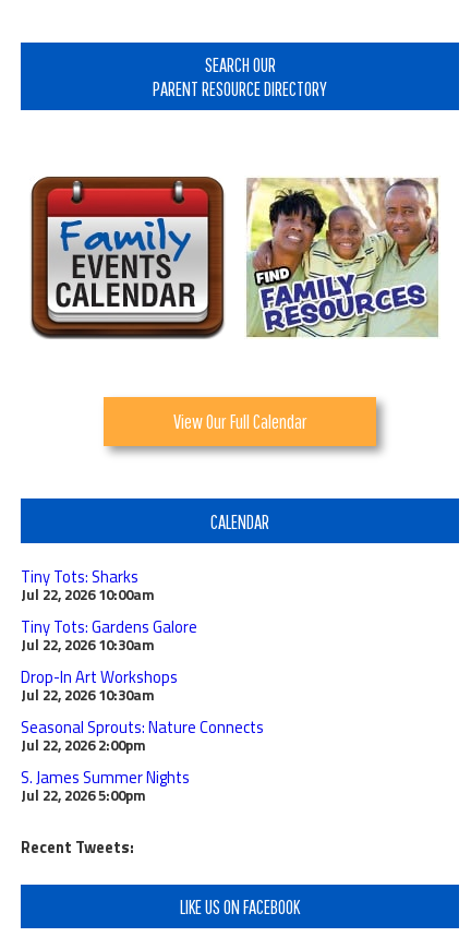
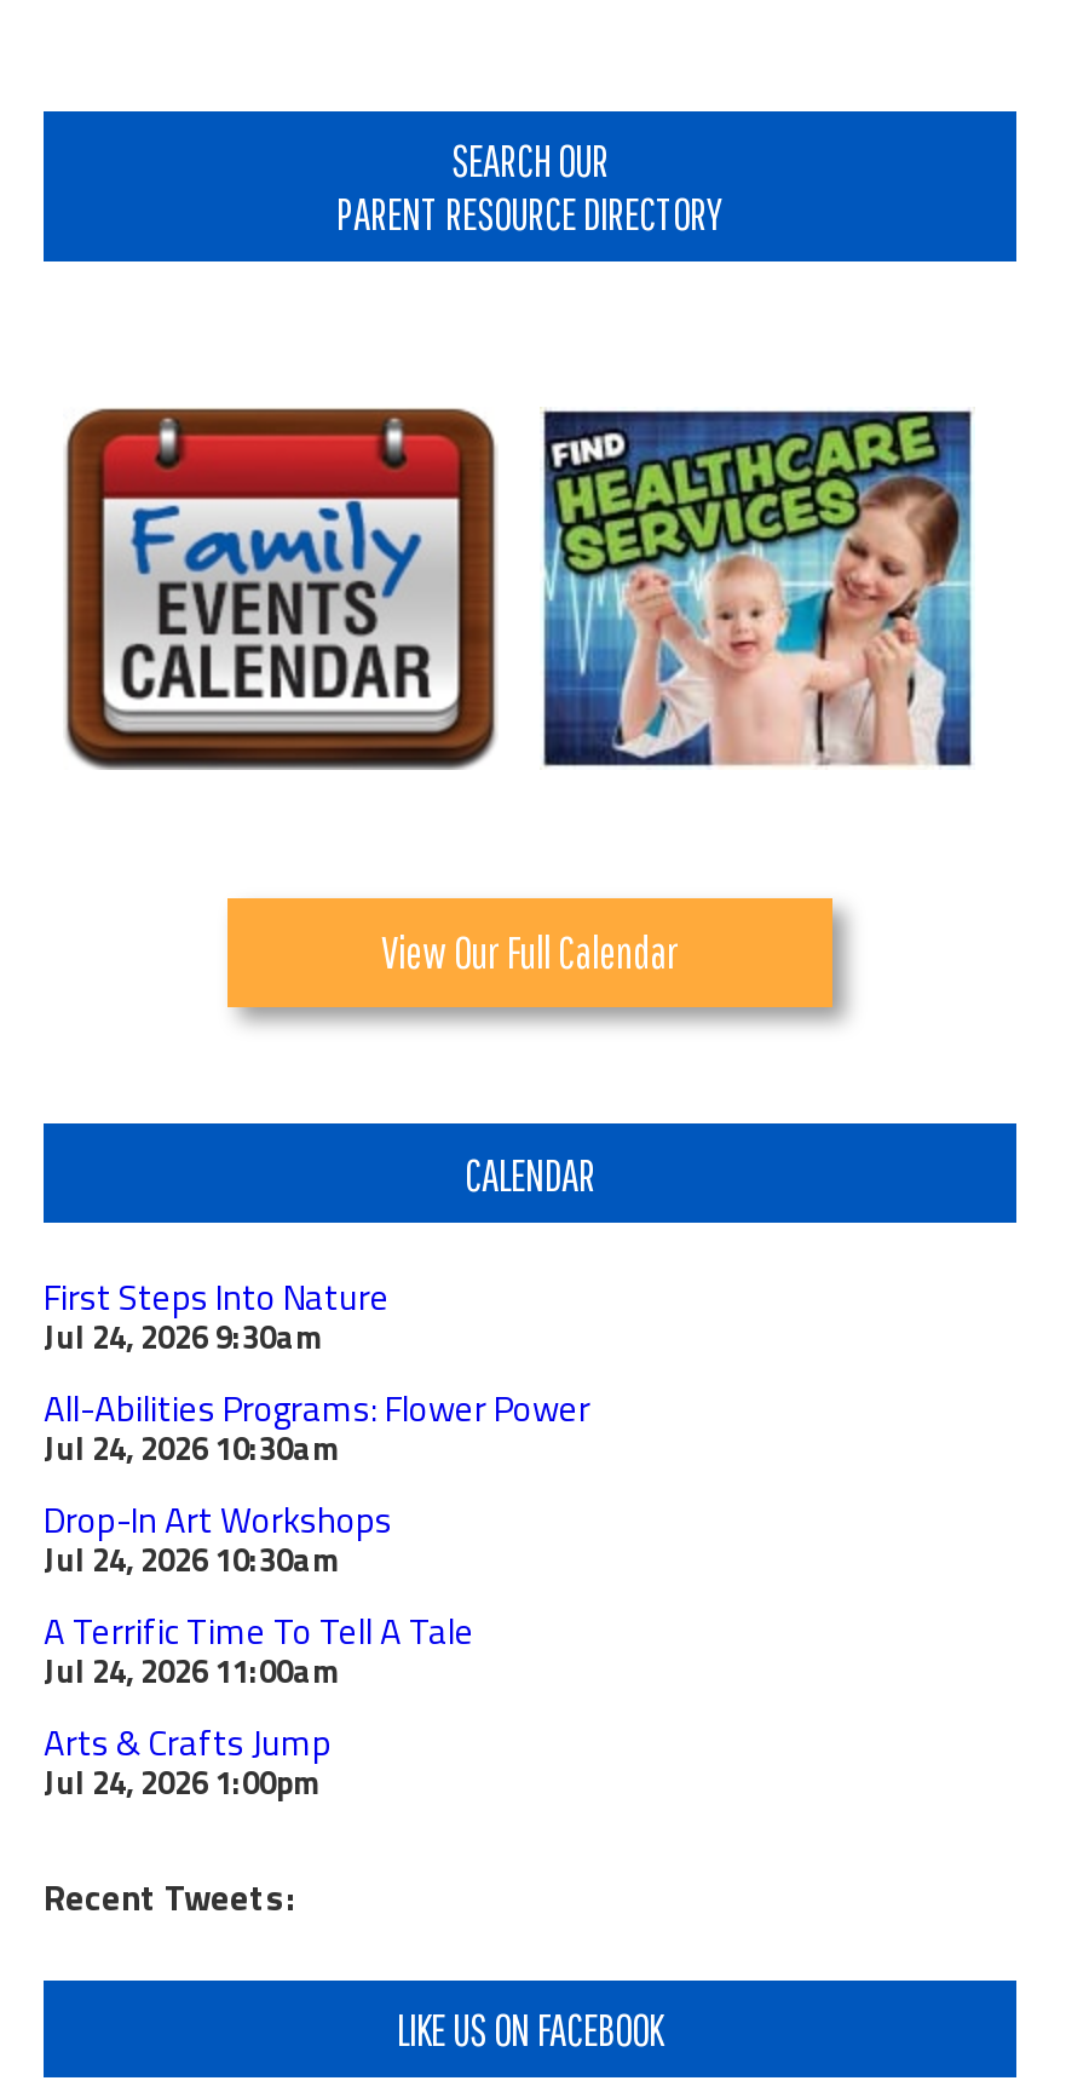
[245,177,439,338] [image] -> [542,409,973,768] [image]
[21,564,197,655] Tiny Tots: Sharks | Jul 22, 2026 10:00am | Tiny Tots: Gardens Galore | Jul 22, 2026 10:30am -> [44,1268,590,1471] First Steps Into Nature | Jul 24, 2026 9:30am | All-Abilities Programs: Flower Power | Jul 24, 2026 10:30am
[21,683,264,806] Jul 22, 2026 10:30am | Seasonal Sprouts: Nature Connects | Jul 22, 2026 2:00pm | S. James Summer Nights | Jul 22, 2026 5:00pm -> [44,1534,474,1805] Jul 24, 2026 10:30am | A Terrific Time To Tell A Tale | Jul 24, 2026 11:00am | Arts & Crafts Jump | Jul 24, 2026 1:00pm

